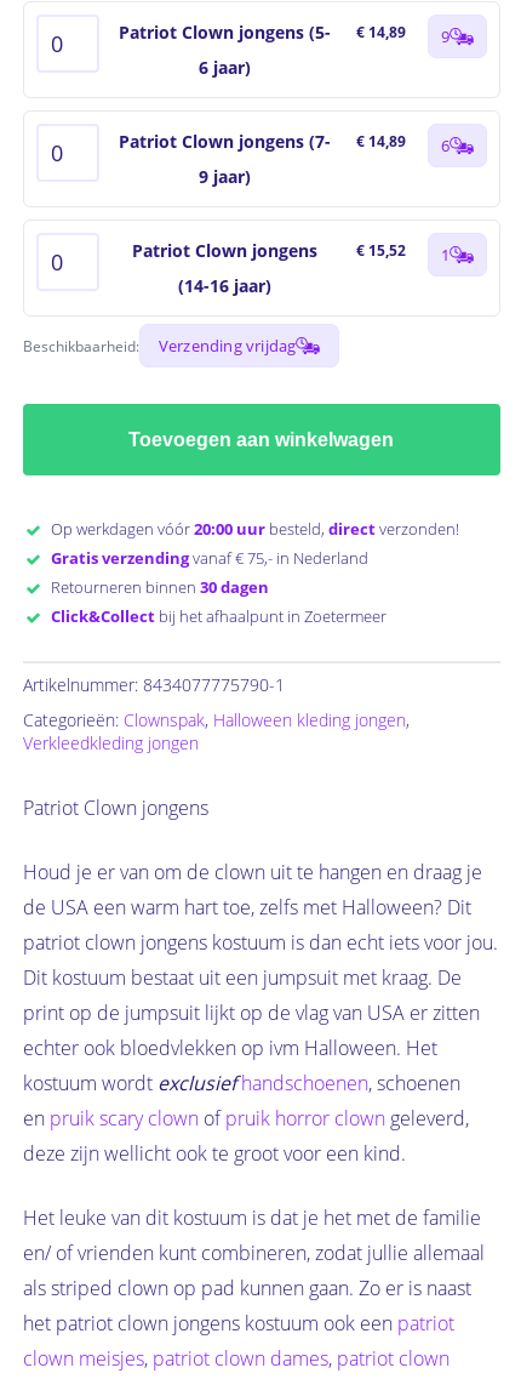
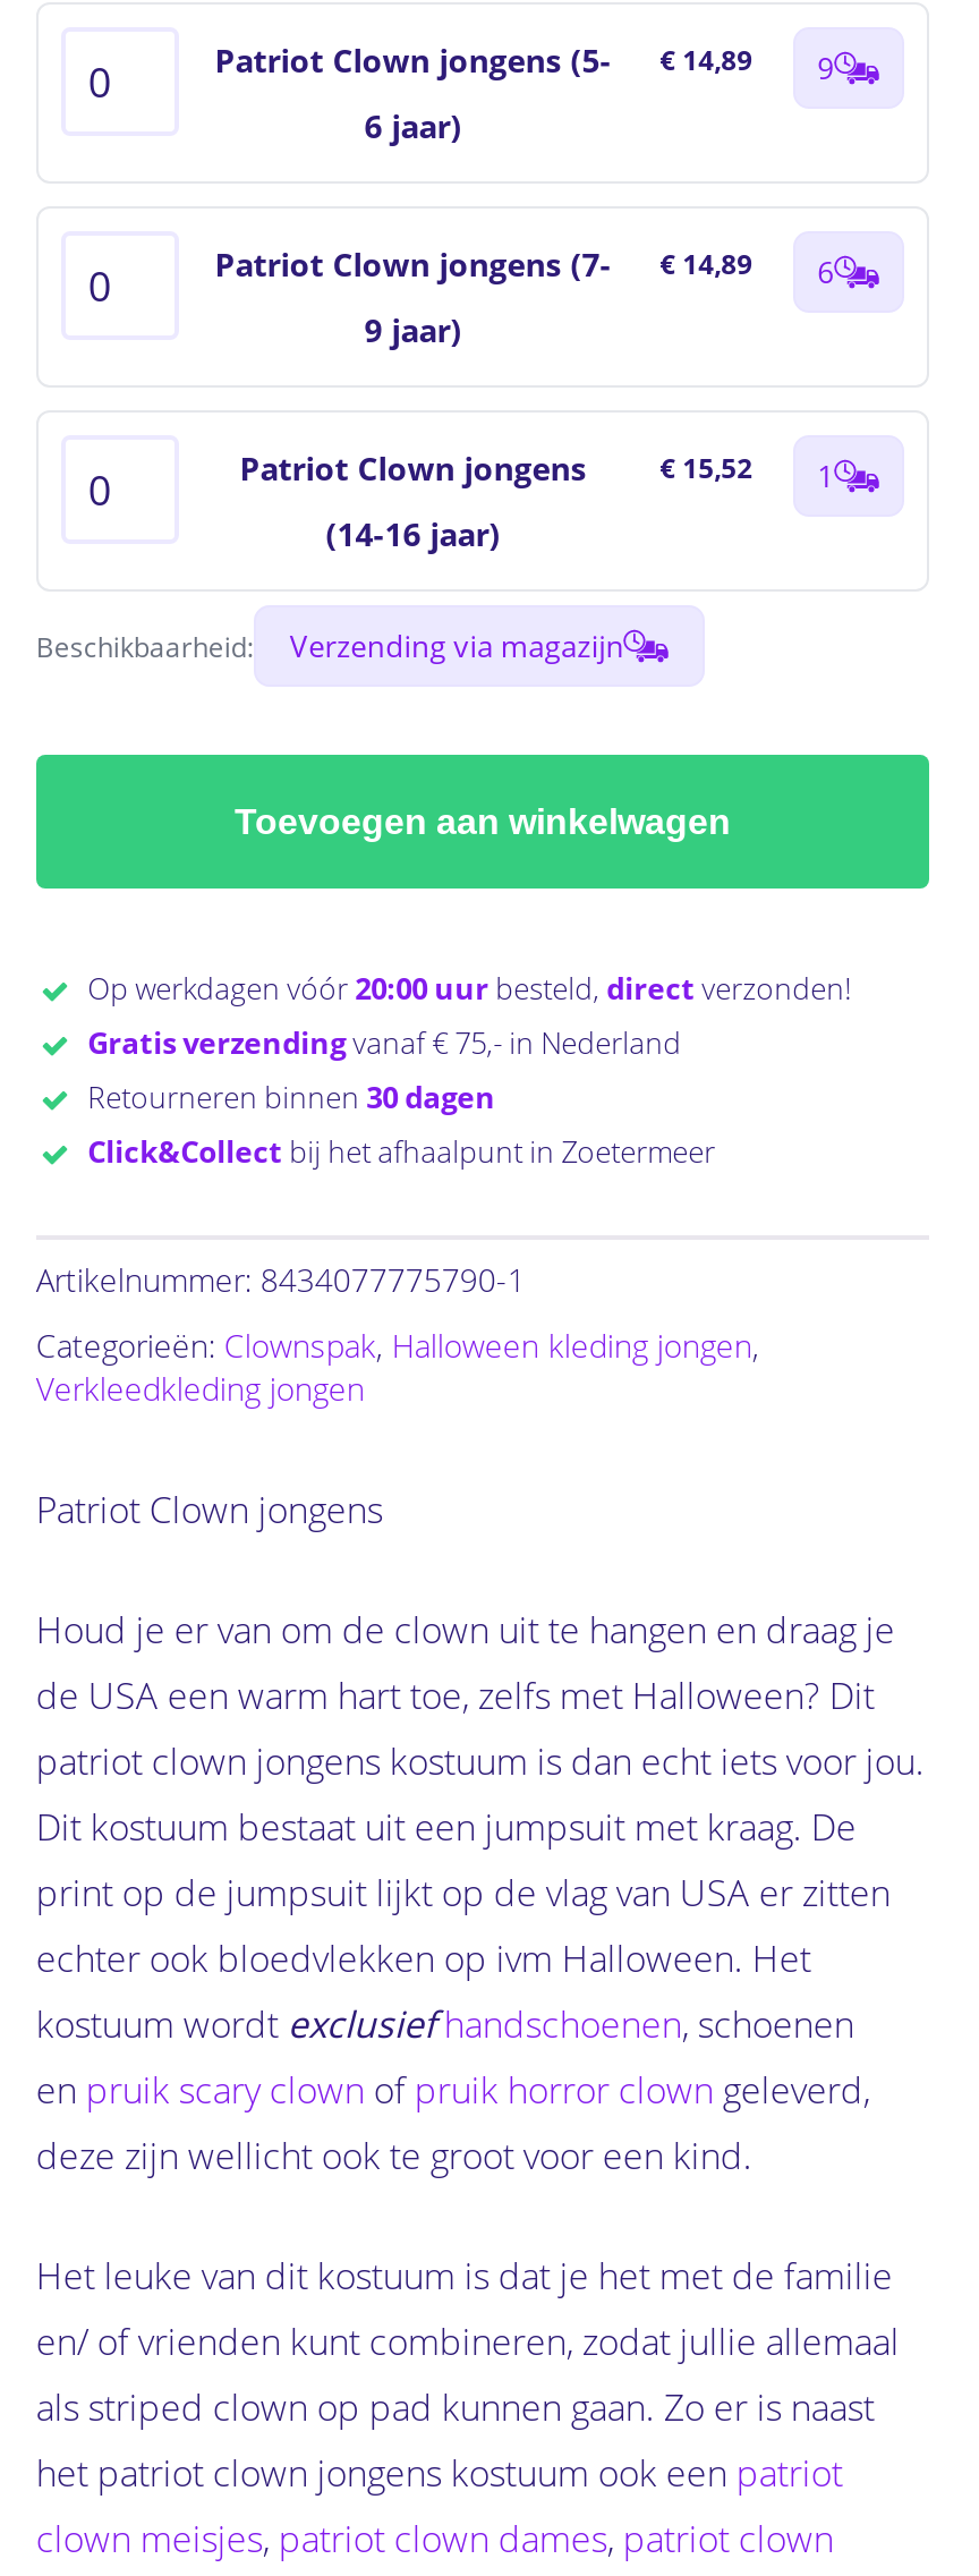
[159,335,296,356] Verzending vrijdag -> [290,625,624,666] Verzending via magazijn

